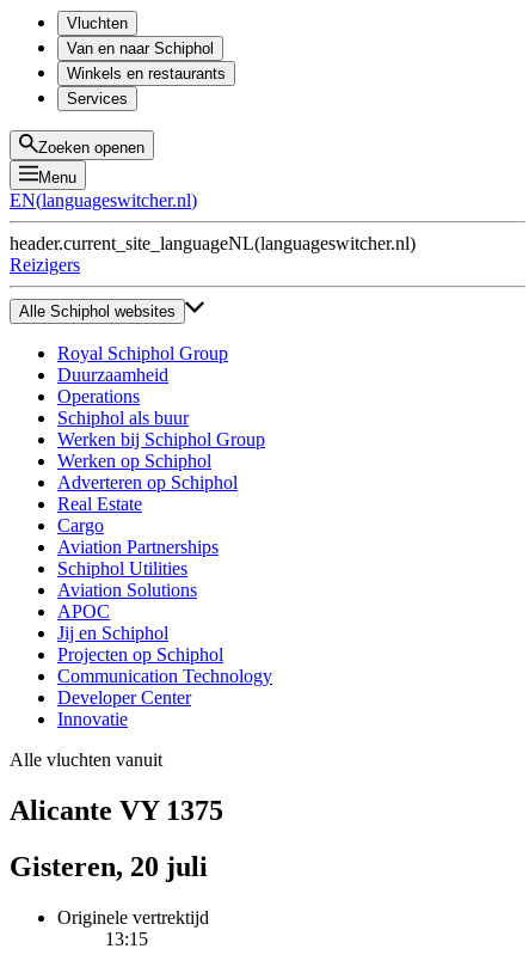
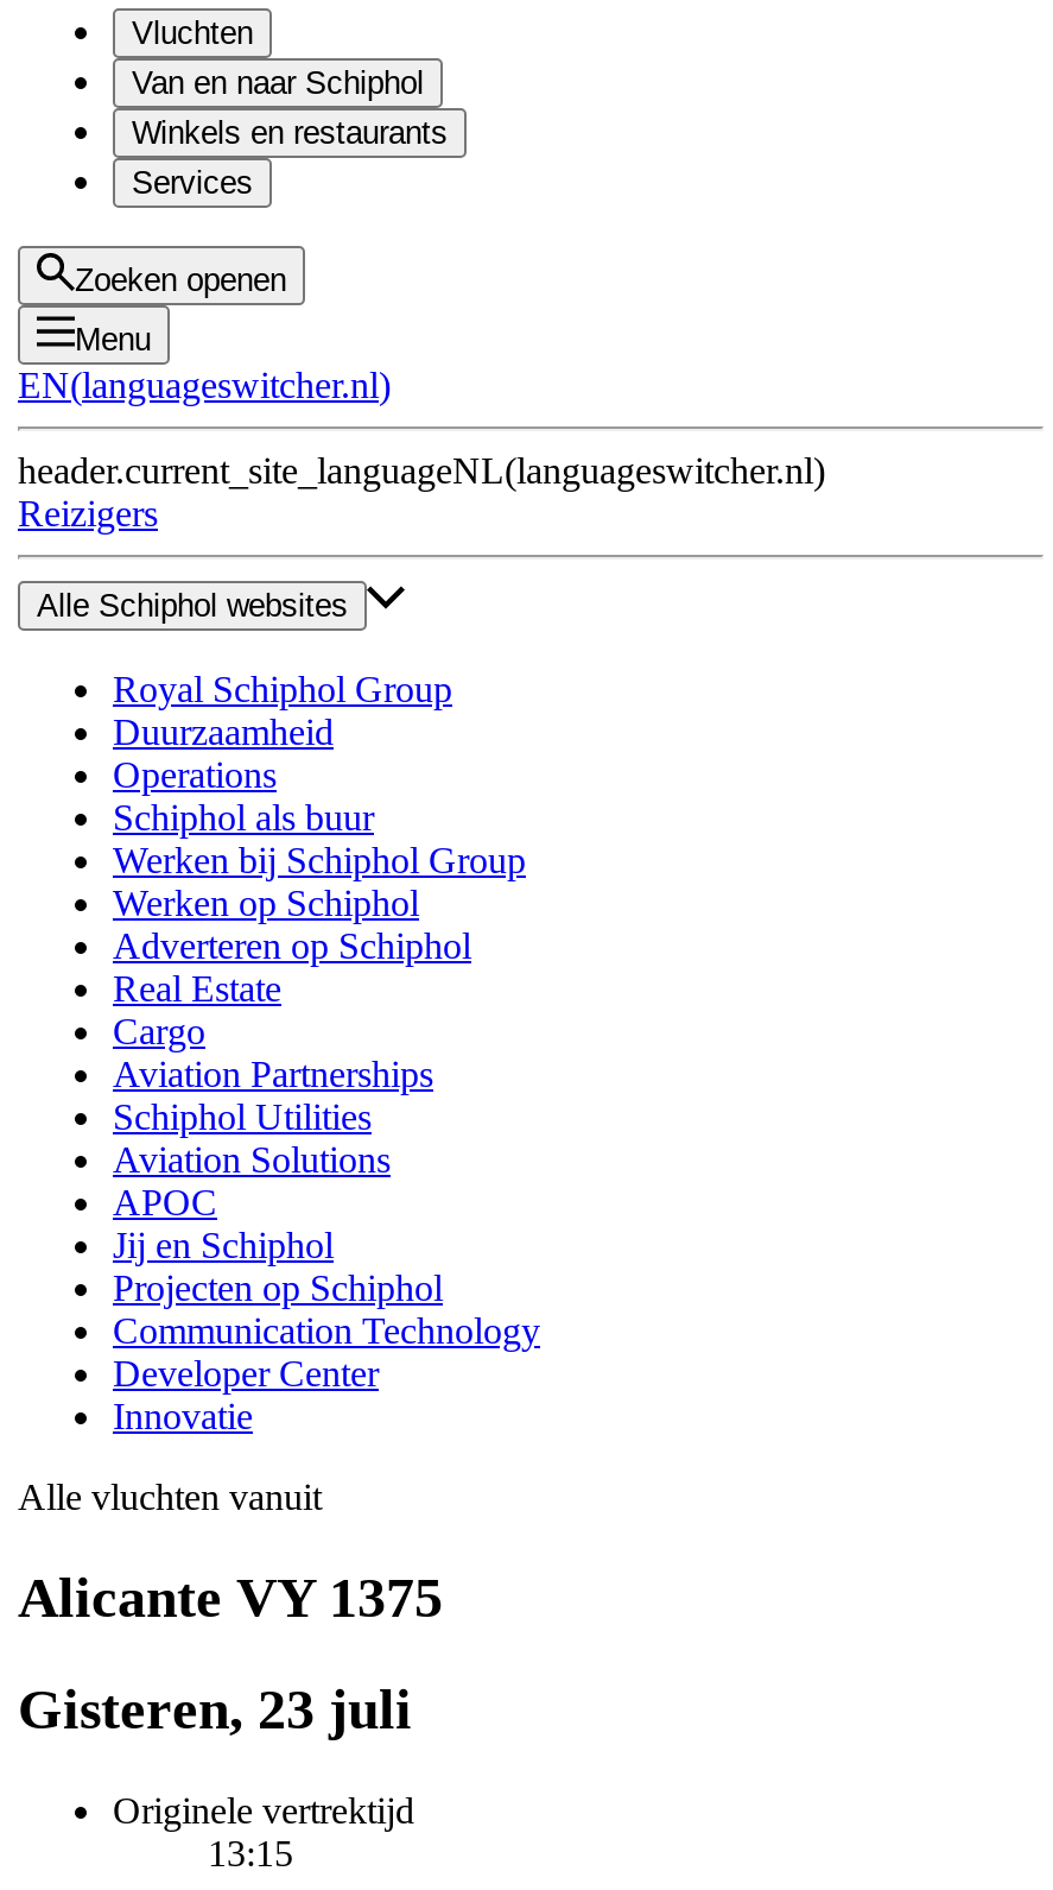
[10,851,208,882] Gisteren, 20 juli -> [18,1678,412,1740] Gisteren, 23 juli

